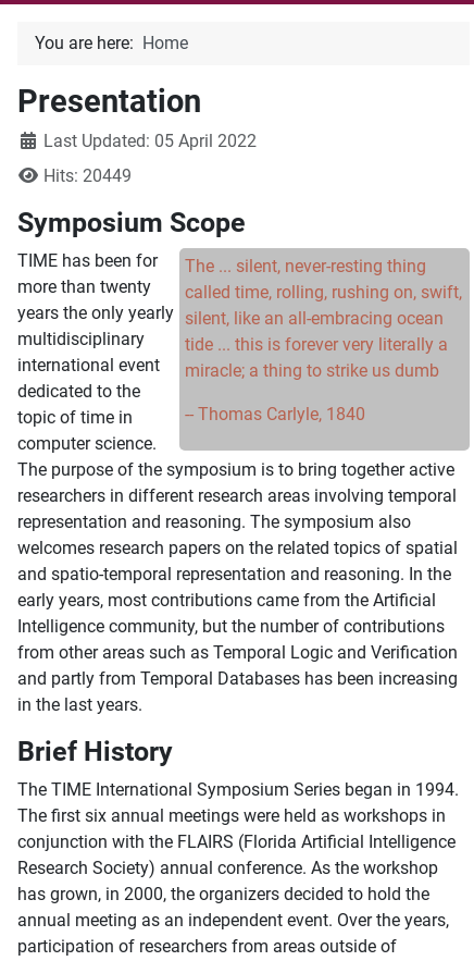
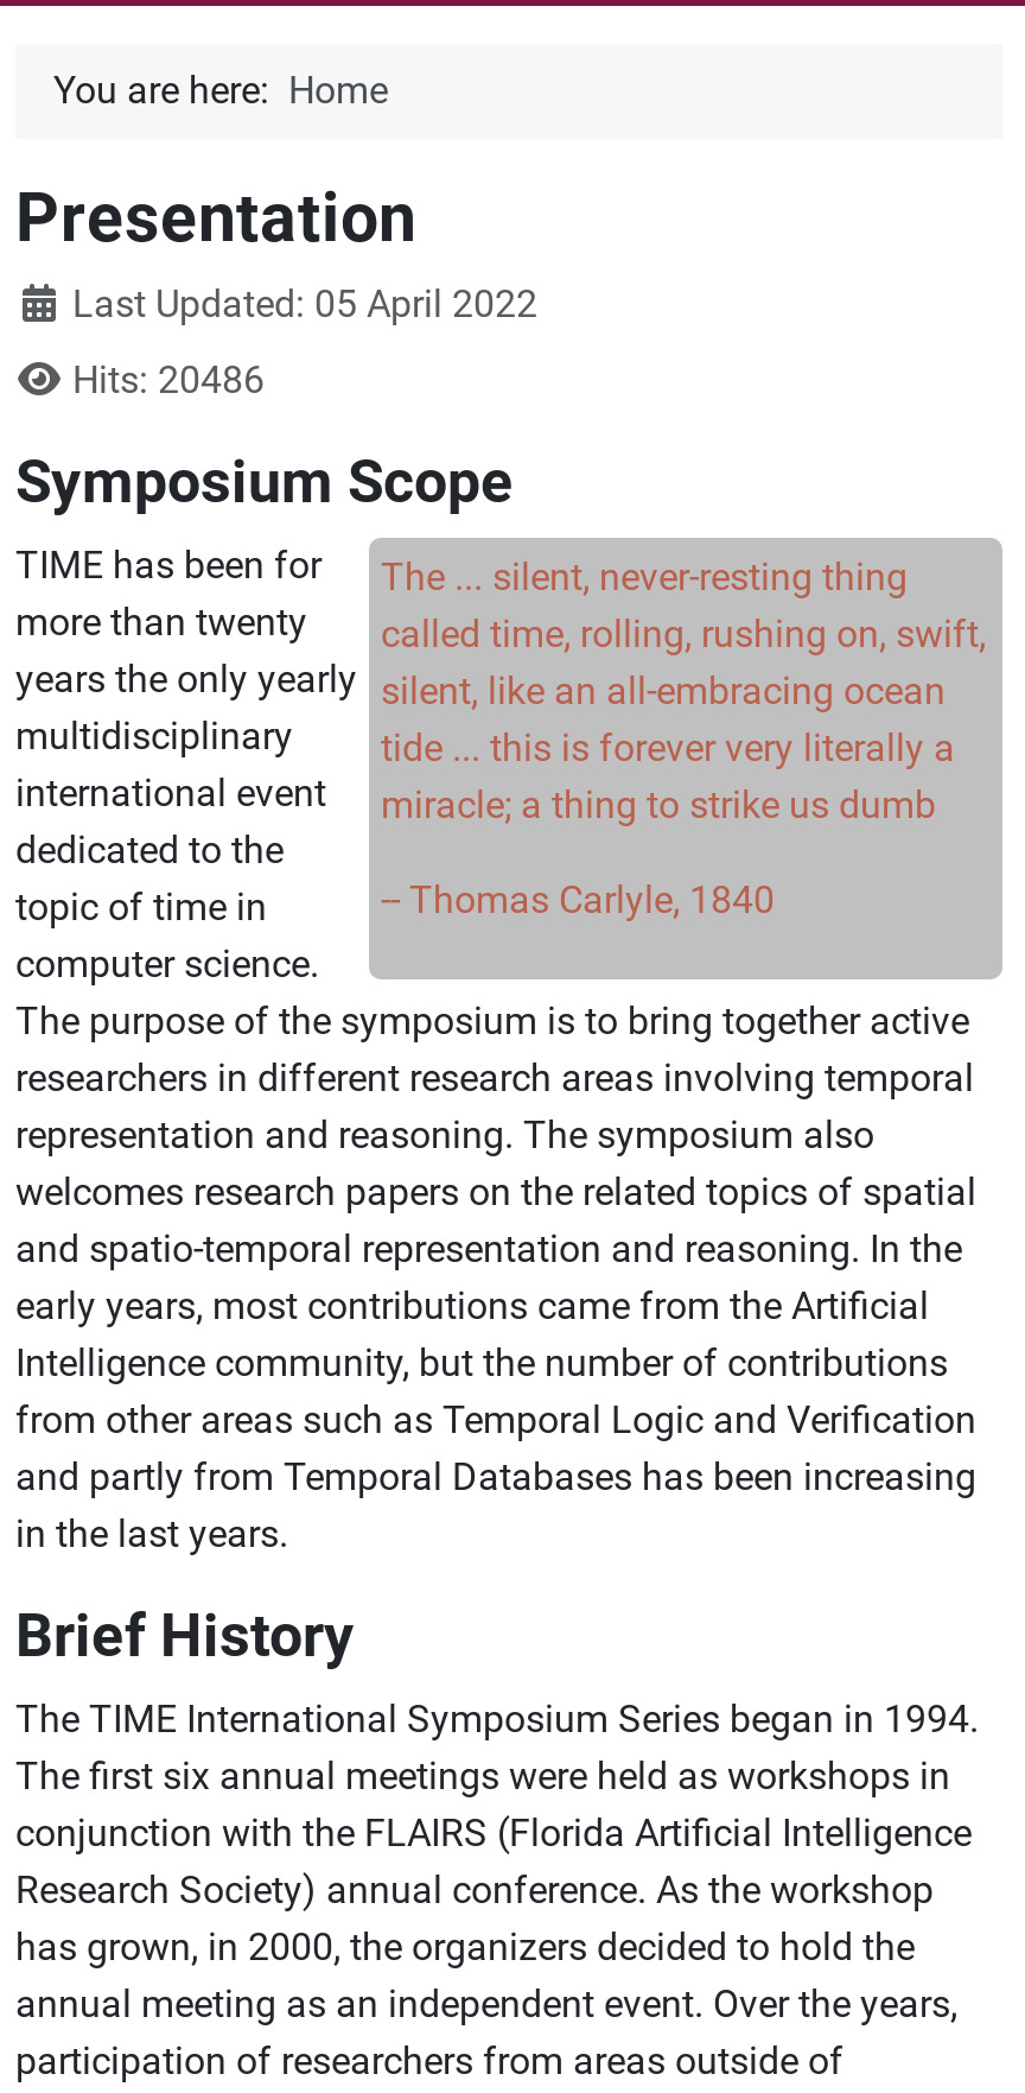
[43,166,132,186] Hits: 20449 -> [72,358,265,403] Hits: 20486

